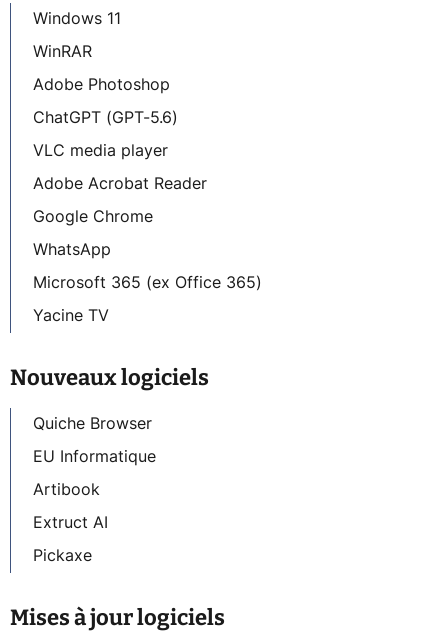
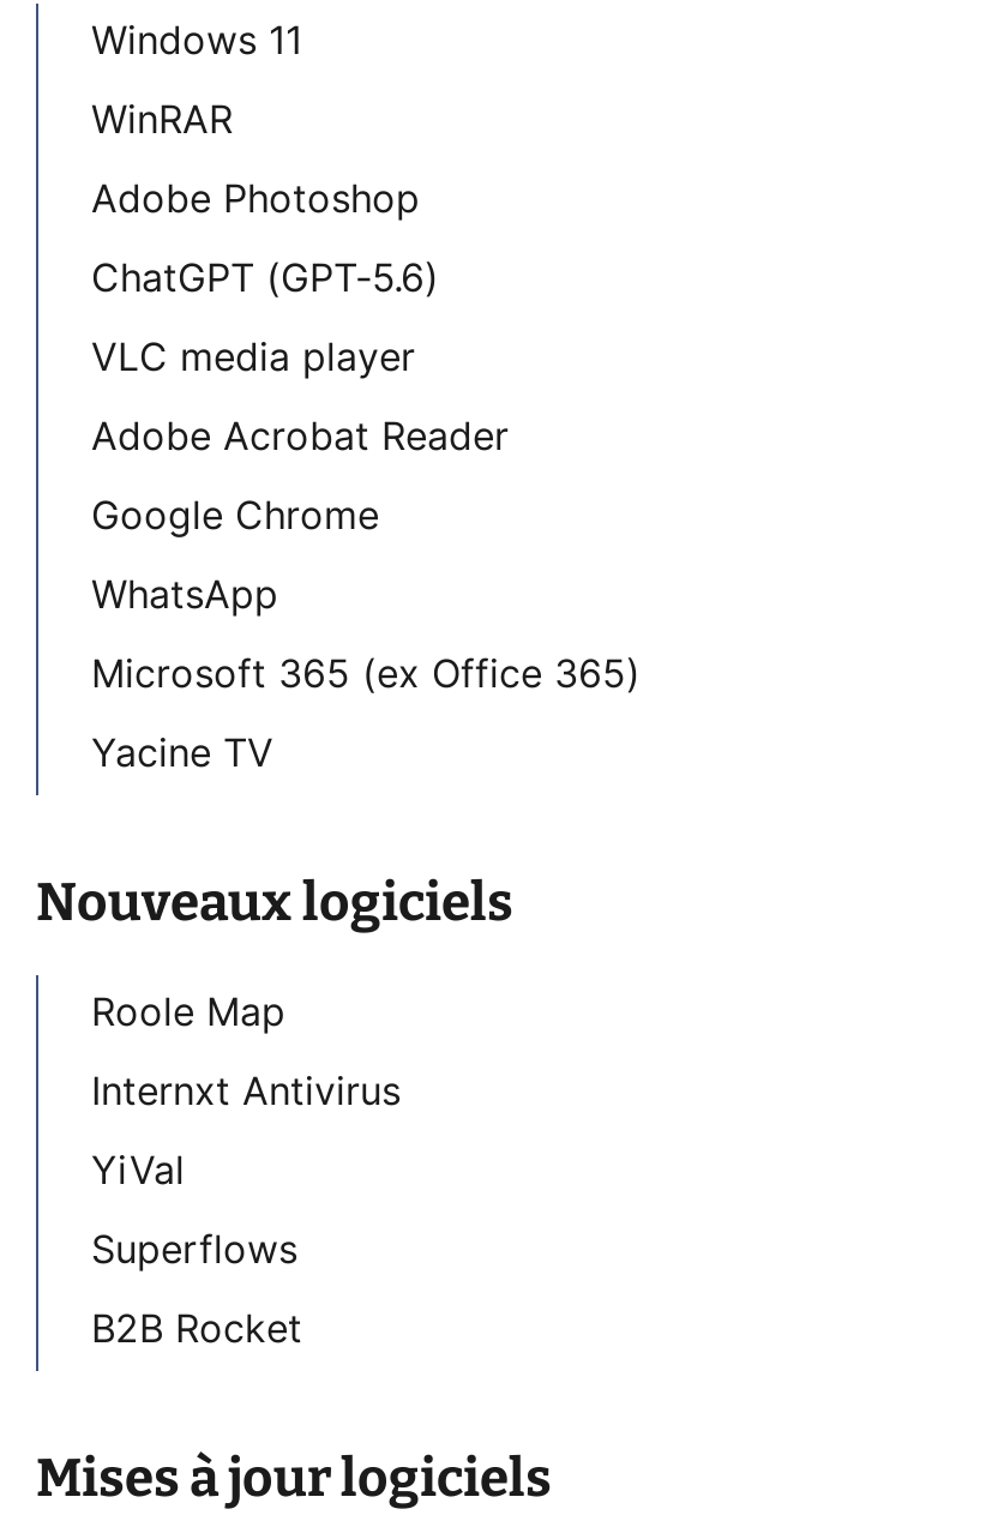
[33,416,152,432] Quiche Browser -> [91,994,285,1032] Roole Map
[33,449,156,465] EU Informatique -> [91,1073,401,1111] Internxt Antivirus
[33,482,100,498] Artibook -> [91,1152,185,1190] YiVal
[33,515,108,531] Extruct AI -> [91,1231,297,1270] Superflows
[33,548,92,564] Pickaxe -> [91,1310,302,1349] B2B Rocket

